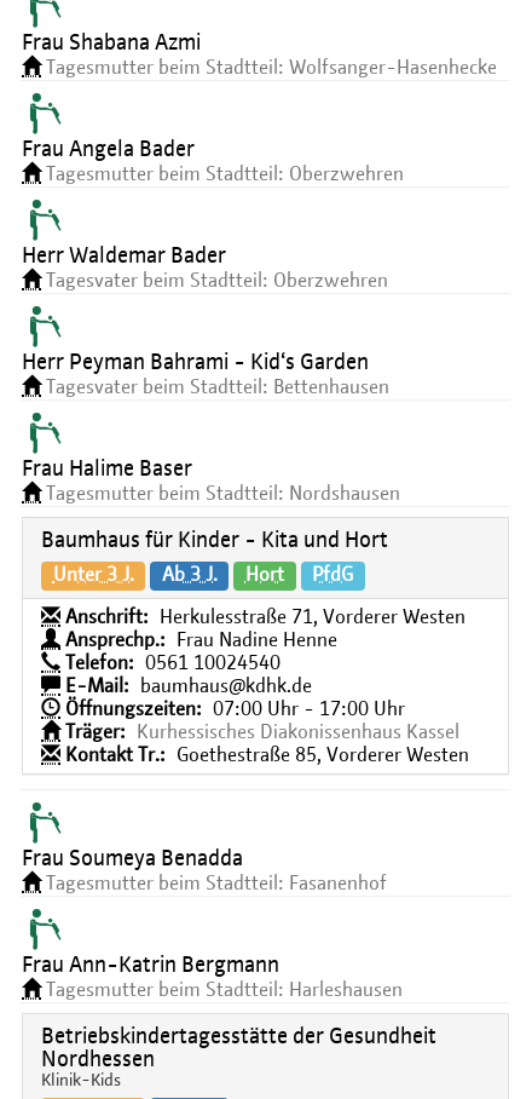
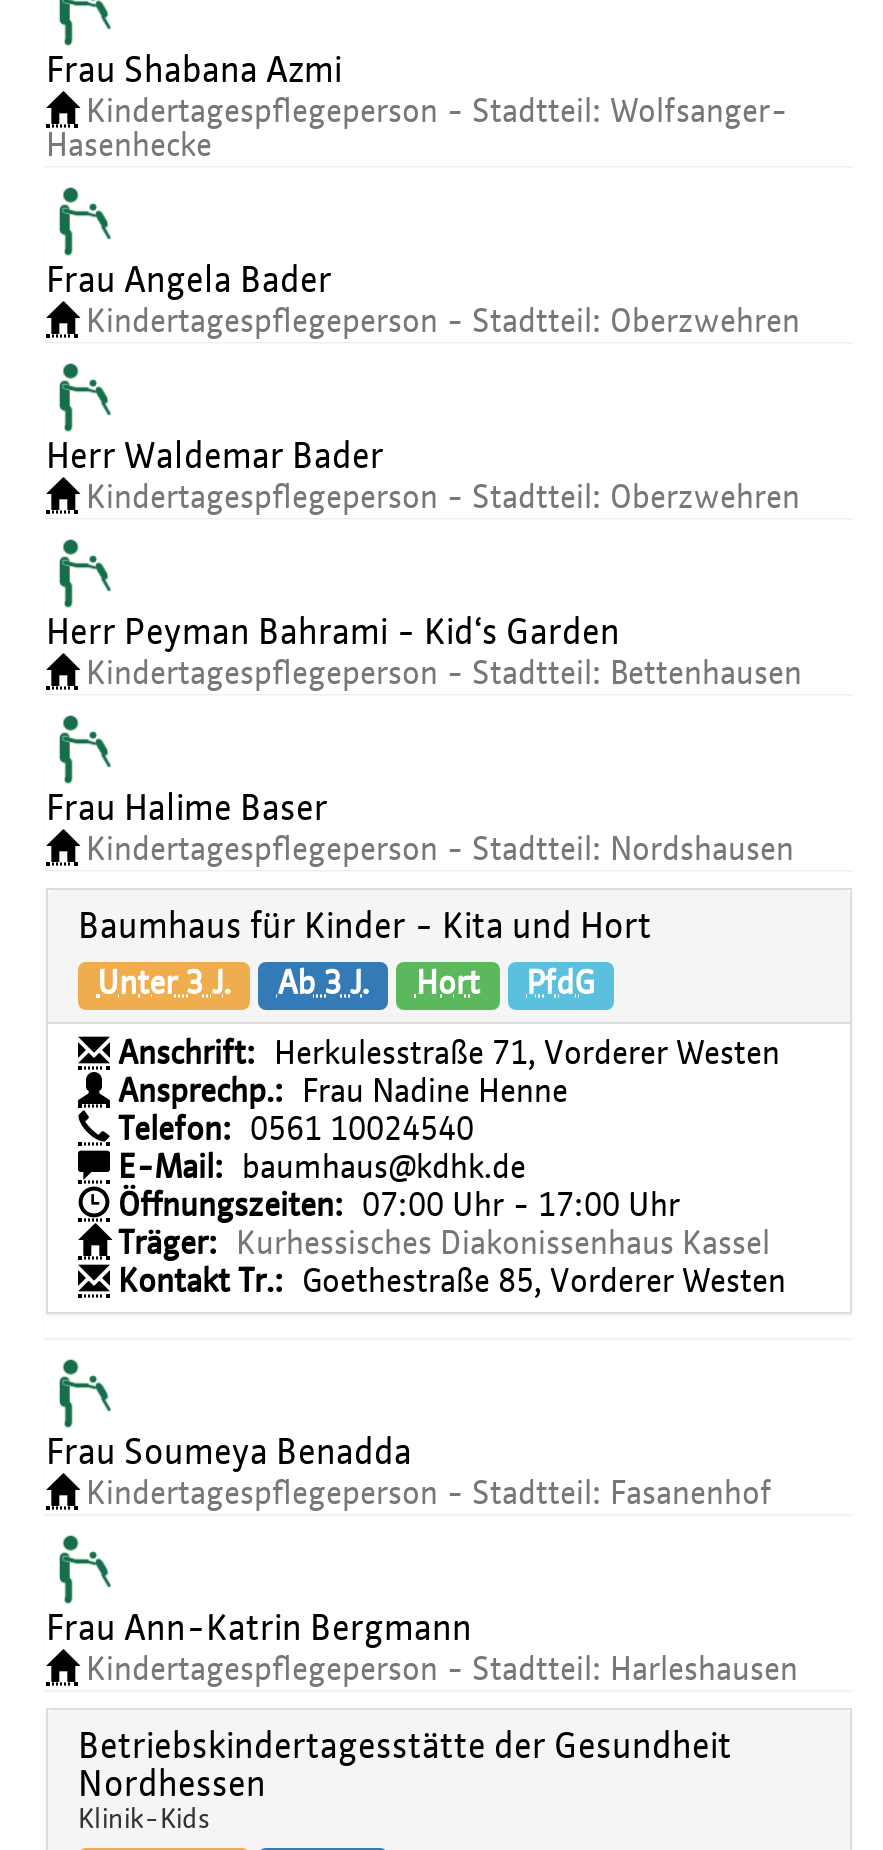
[46,58,497,78] Tagesmutter beim Stadtteil: Wolfsanger-Hasenhecke -> [46,97,788,163] Kindertagespflegeperson - Stadtteil: Wolfsanger- | Hasenhecke
[46,165,404,184] Tagesmutter beim Stadtteil: Oberzwehren -> [86,307,800,339] Kindertagespflegeperson - Stadtteil: Oberzwehren
[46,271,388,291] Tagesvater beim Stadtteil: Oberzwehren -> [86,483,800,515] Kindertagespflegeperson - Stadtteil: Oberzwehren
[46,378,389,397] Tagesvater beim Stadtteil: Bettenhausen -> [86,659,802,691] Kindertagespflegeperson - Stadtteil: Bettenhausen
[46,485,400,504] Tagesmutter beim Stadtteil: Nordshausen -> [86,835,794,867] Kindertagespflegeperson - Stadtteil: Nordshausen
[46,874,387,894] Tagesmutter beim Stadtteil: Fasanenhof -> [86,1479,772,1511] Kindertagespflegeperson - Stadtteil: Fasanenhof
[46,981,403,1000] Tagesmutter beim Stadtteil: Harleshausen -> [86,1655,798,1687] Kindertagespflegeperson - Stadtteil: Harleshausen

